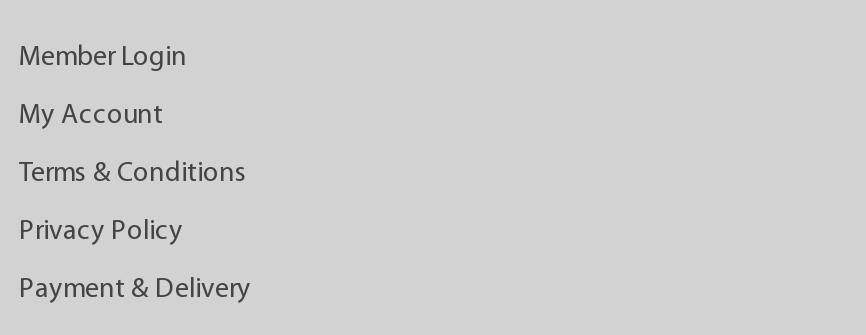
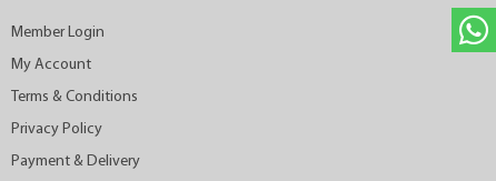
none -> [450,7,493,53] [image]

